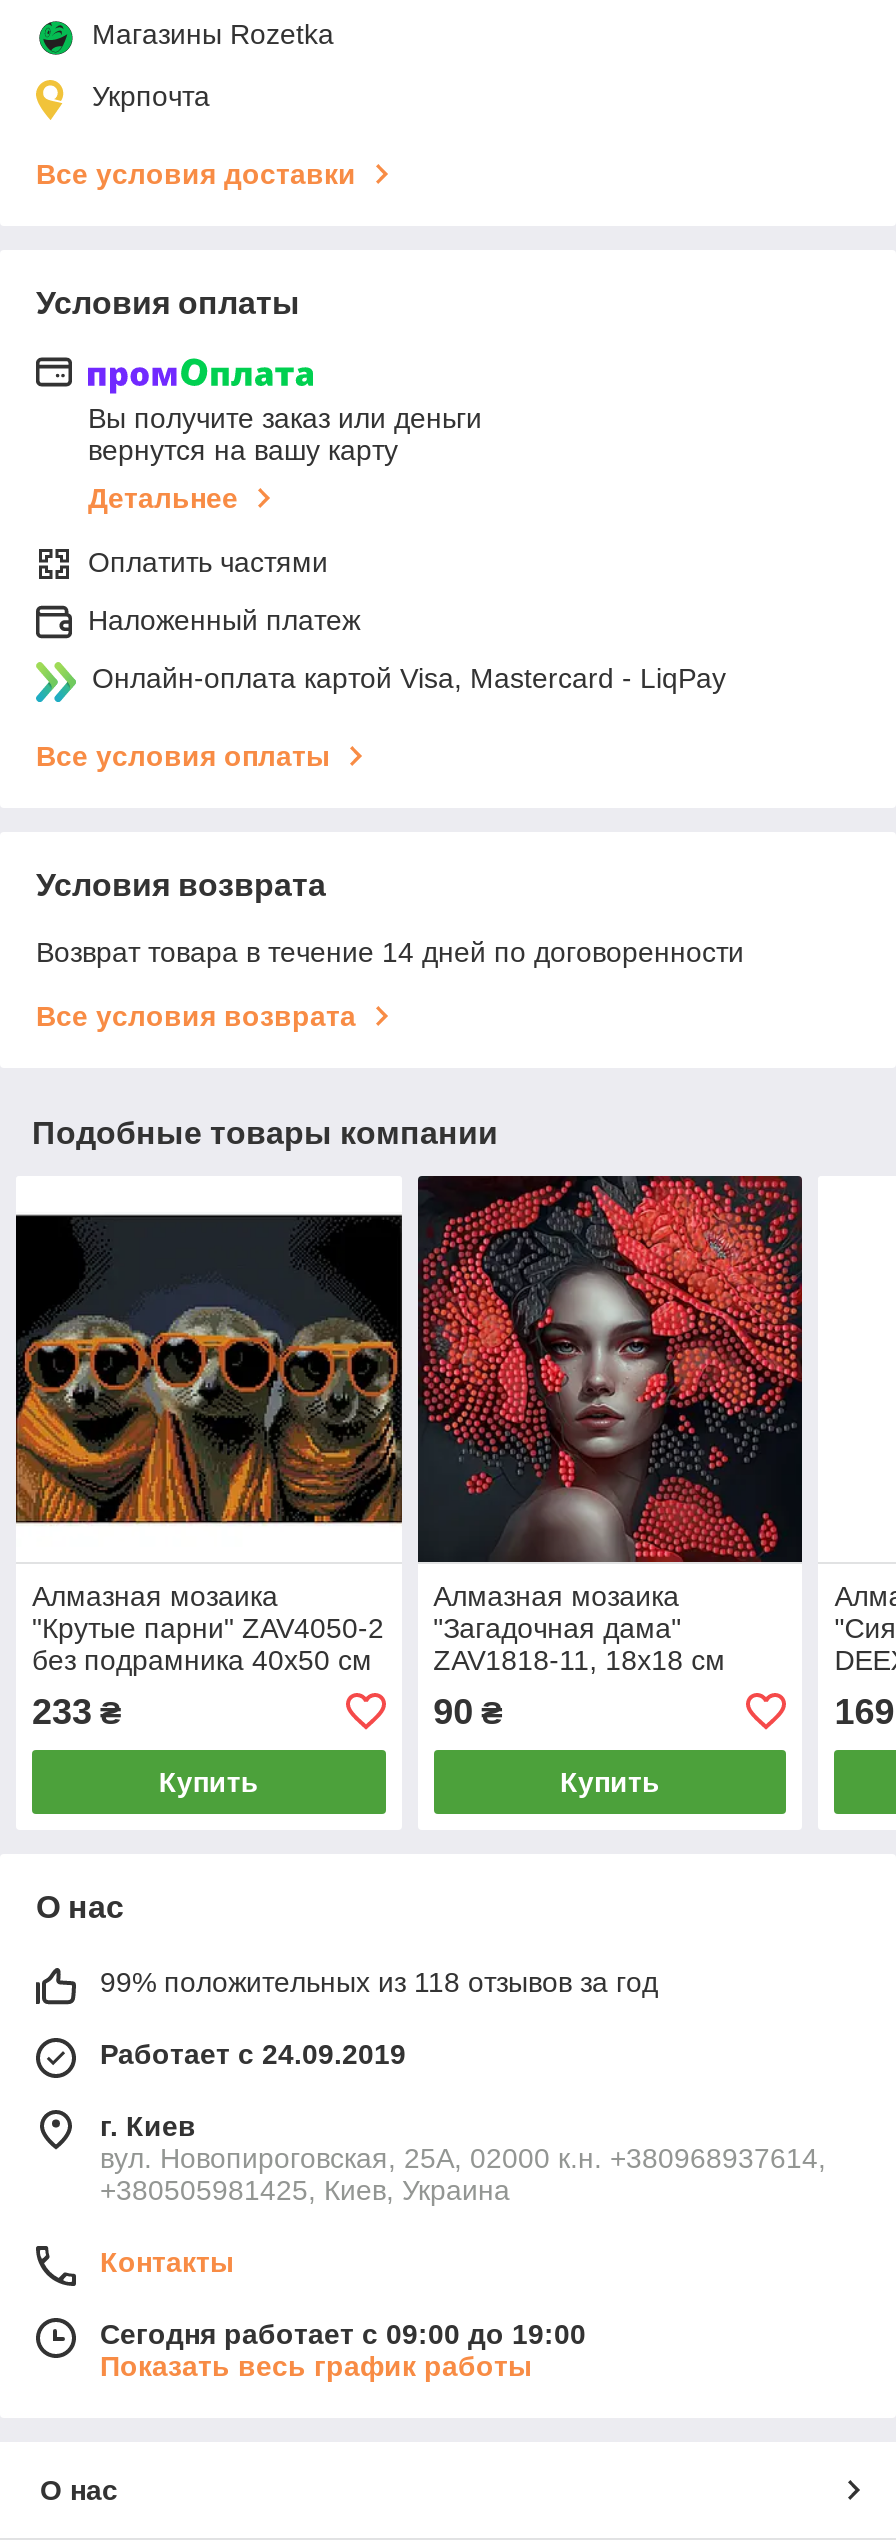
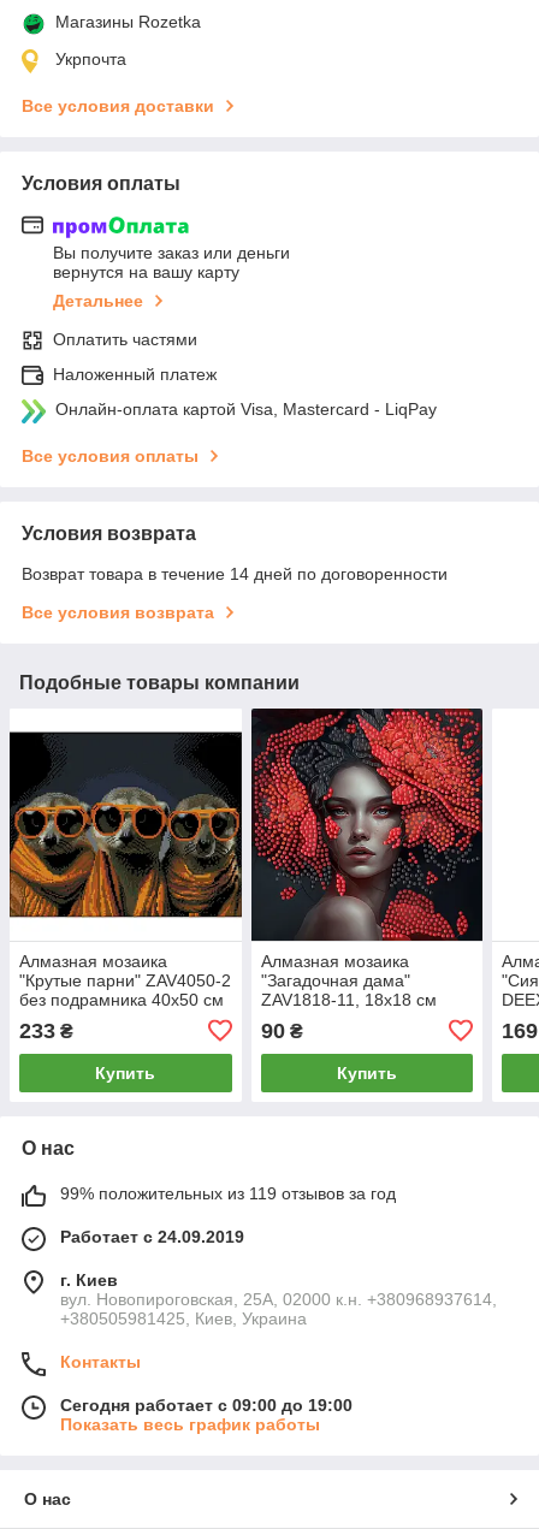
[100,1966,658,1998] 99% положительных из 118 отзывов за год -> [60,1184,396,1203] 99% положительных из 119 отзывов за год

